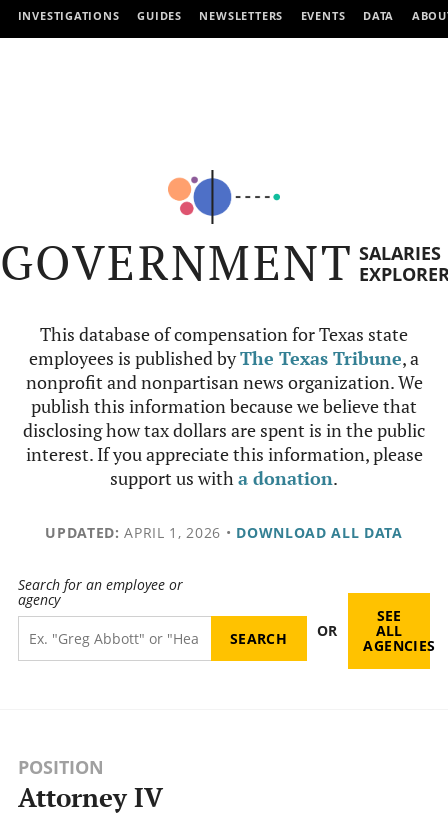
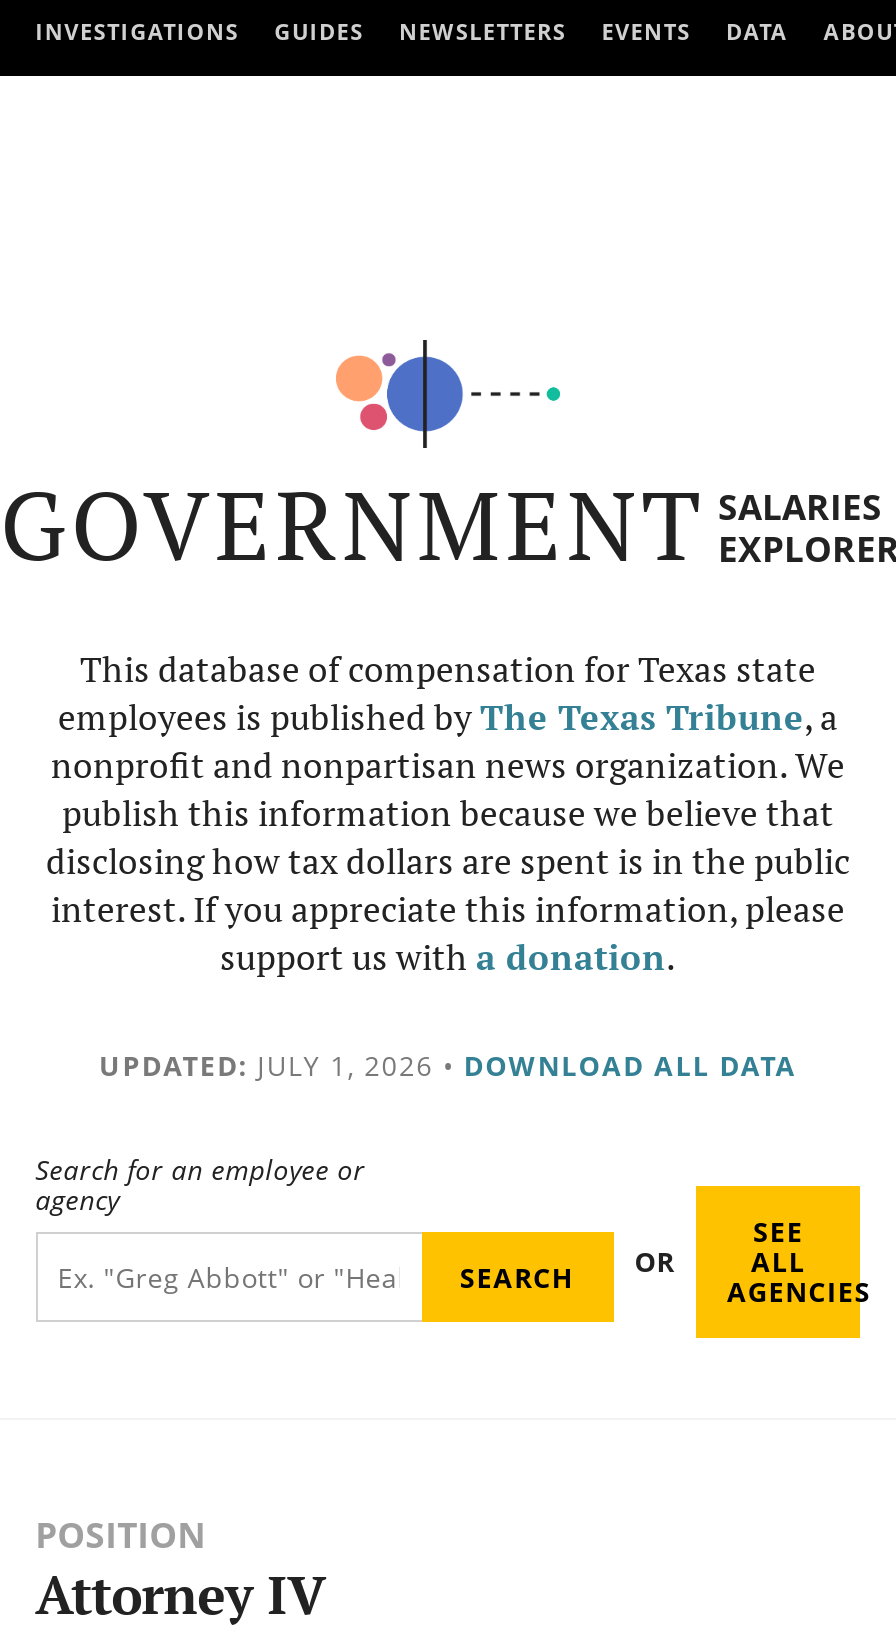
[45,523,403,542] UPDATED: APRIL 1, 2026 • DOWNLOAD ALL DATA -> [99,1046,797,1084] UPDATED: JULY 1, 2026 • DOWNLOAD ALL DATA

